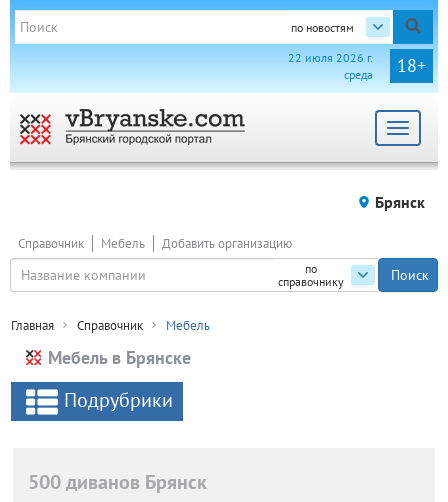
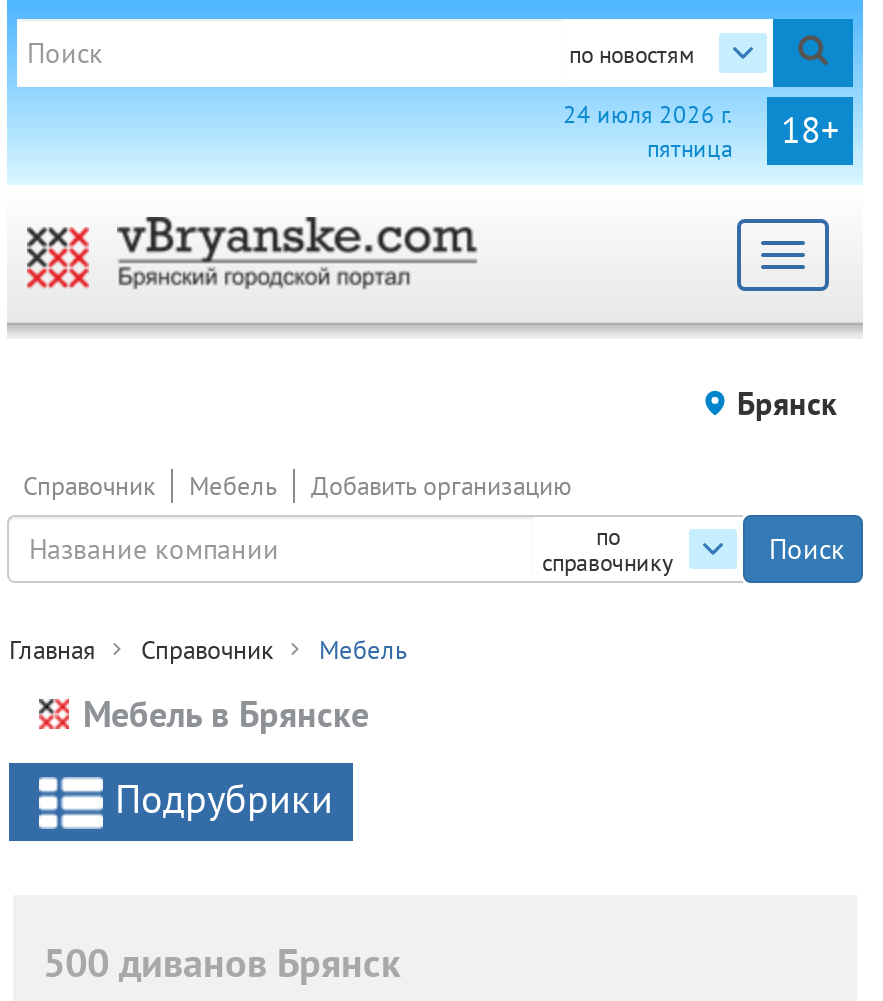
[288,50,373,82] 22 июля 2026 г. | среда -> [563,99,733,163] 24 июля 2026 г. | пятница

